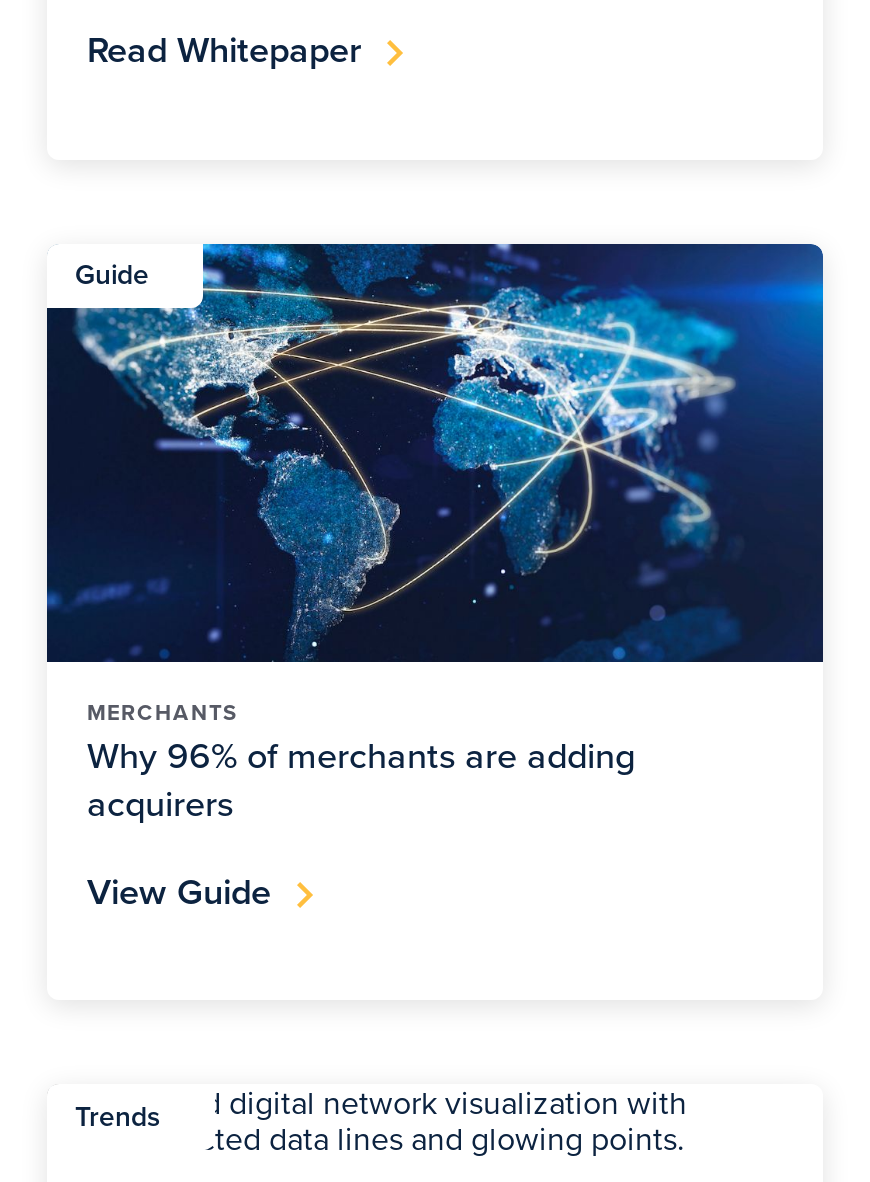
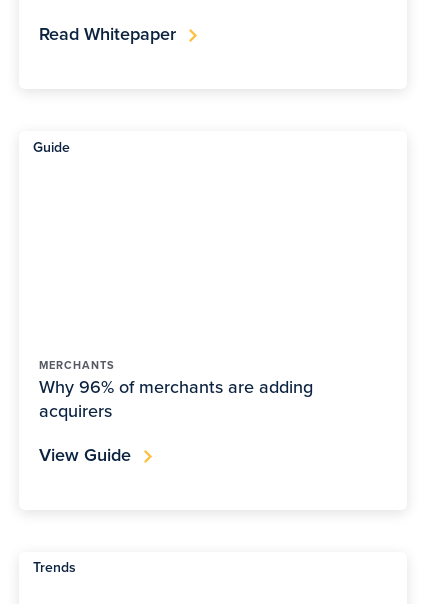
[45,241,825,665] [image] -> none
[207,1091,687,1159] [image] -> none

